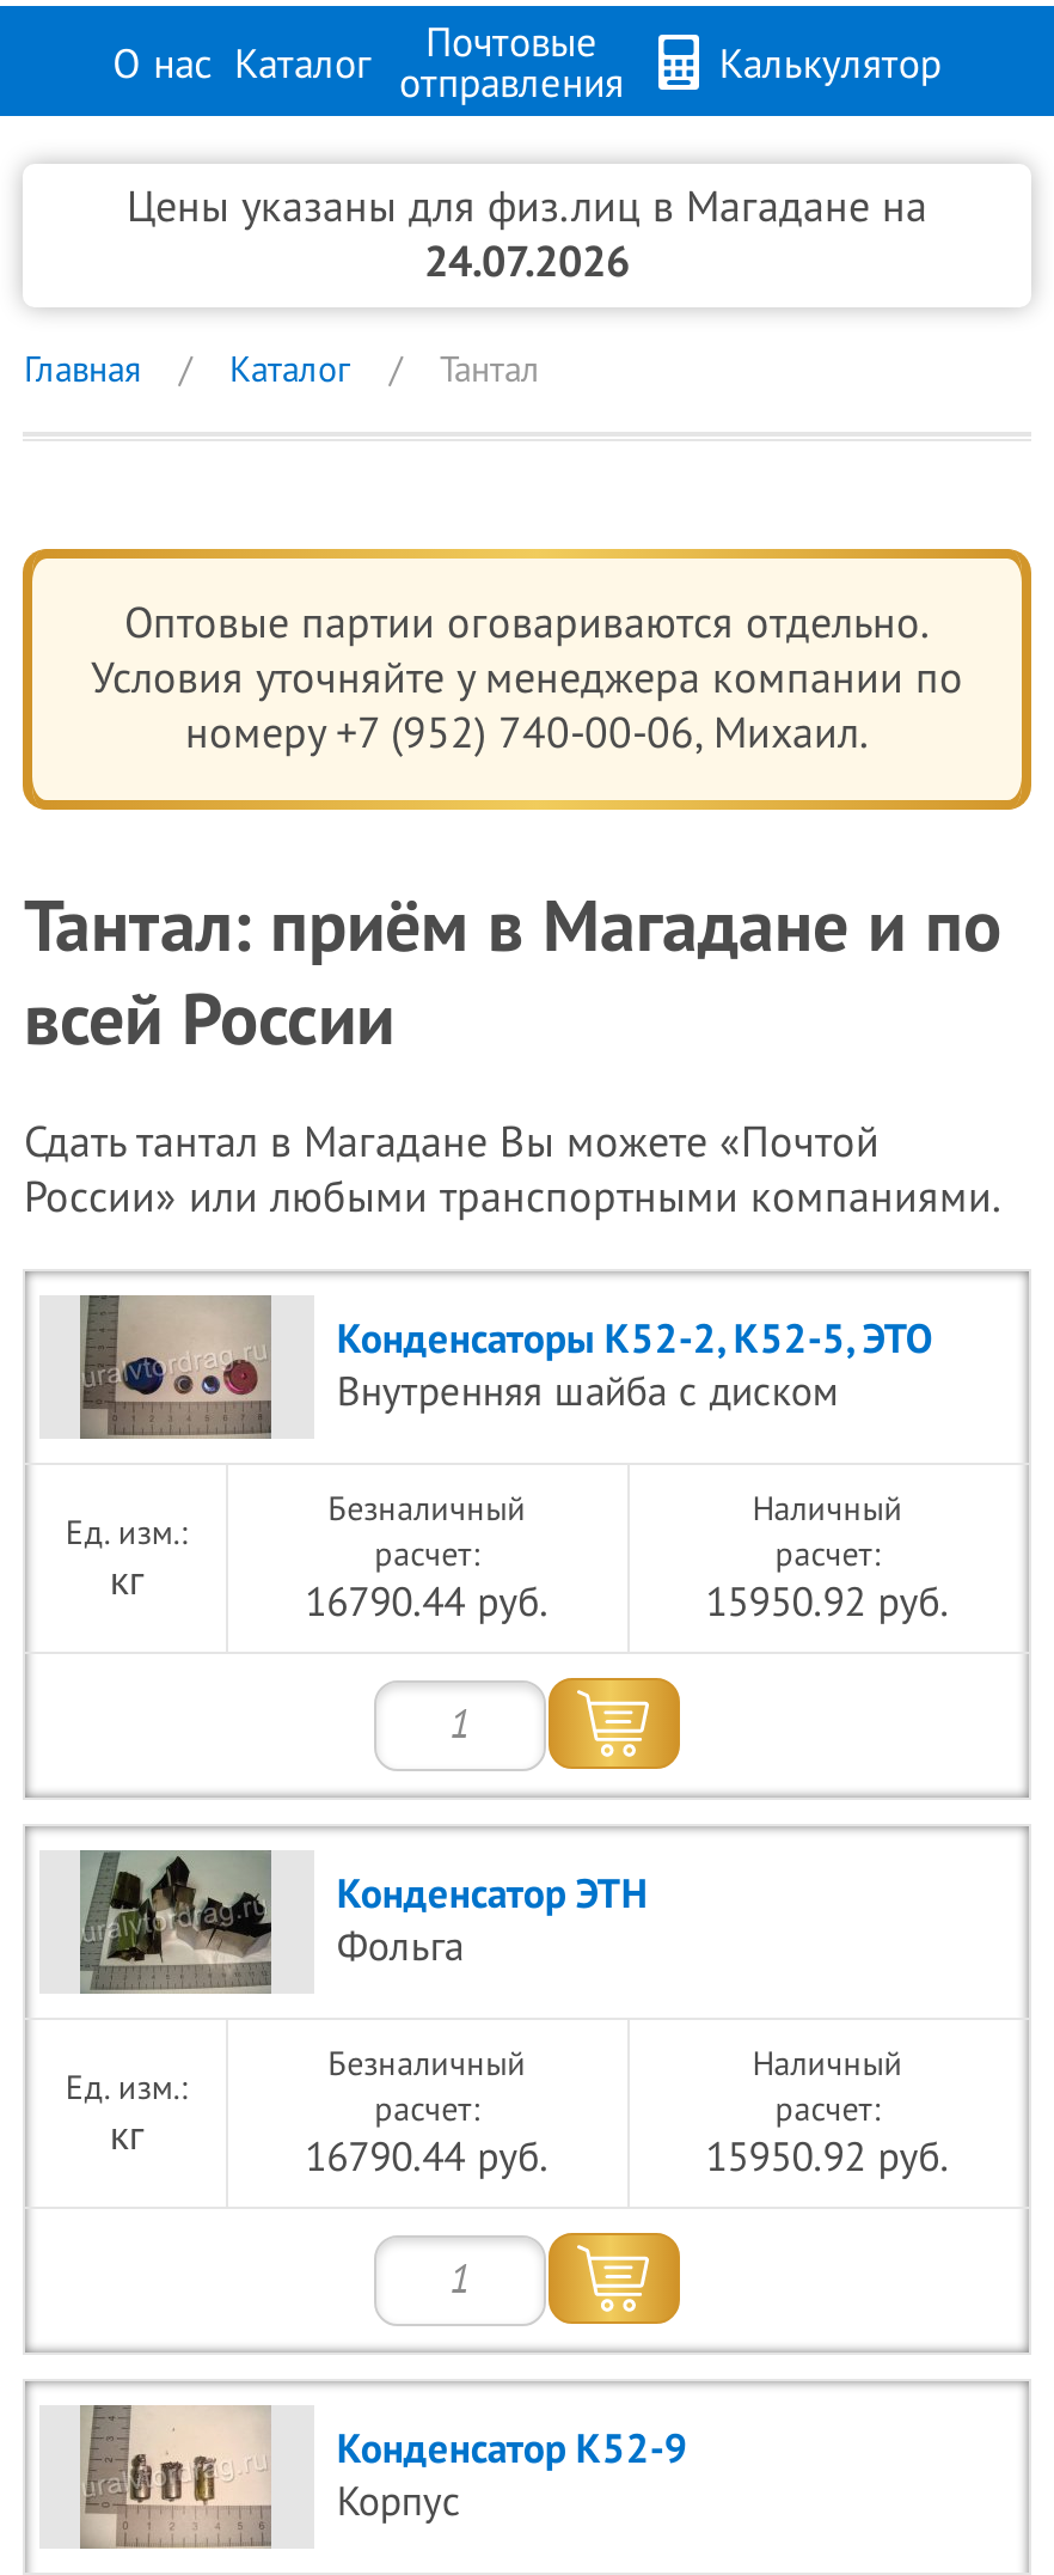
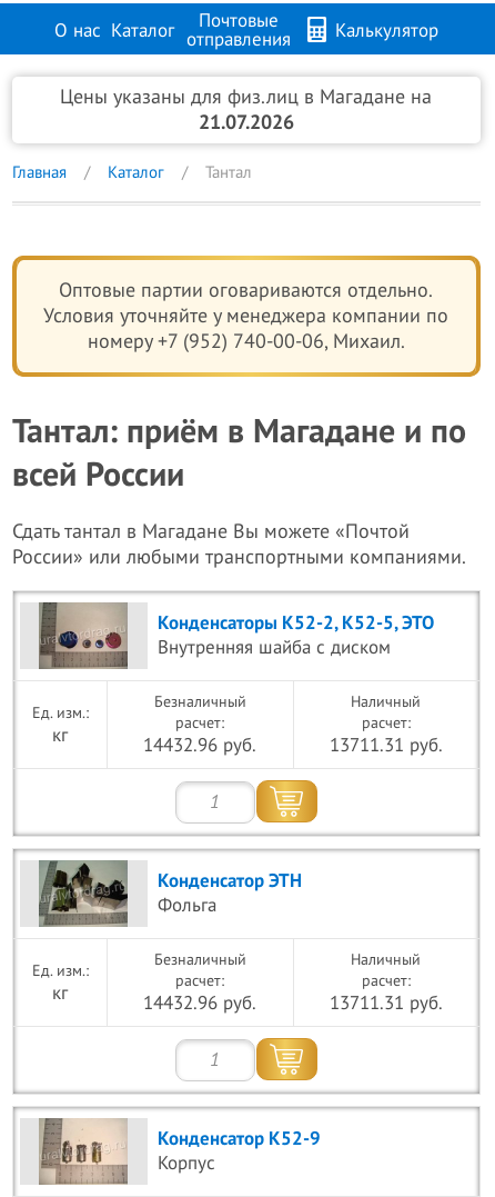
[424,238,630,288] 24.07.2026 -> [199,111,294,134] 21.07.2026
[305,1580,549,1628] 16790.44 руб. -> [143,735,256,757] 14432.96 руб.
[706,1580,949,1628] 15950.92 руб. -> [329,735,443,757] 13711.31 руб.
[305,2135,549,2183] 16790.44 руб. -> [143,992,256,1015] 14432.96 руб.
[706,2135,949,2183] 15950.92 руб. -> [329,992,443,1015] 13711.31 руб.

